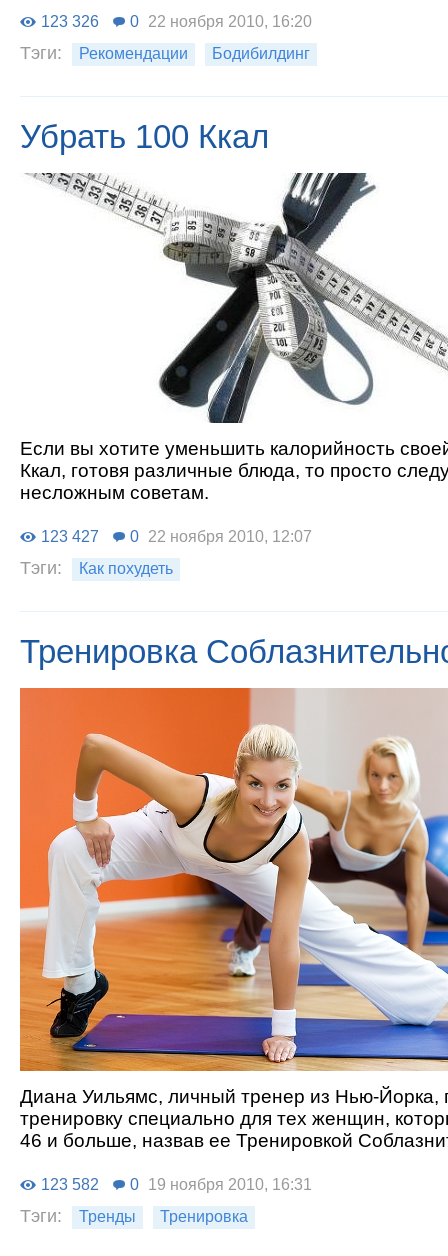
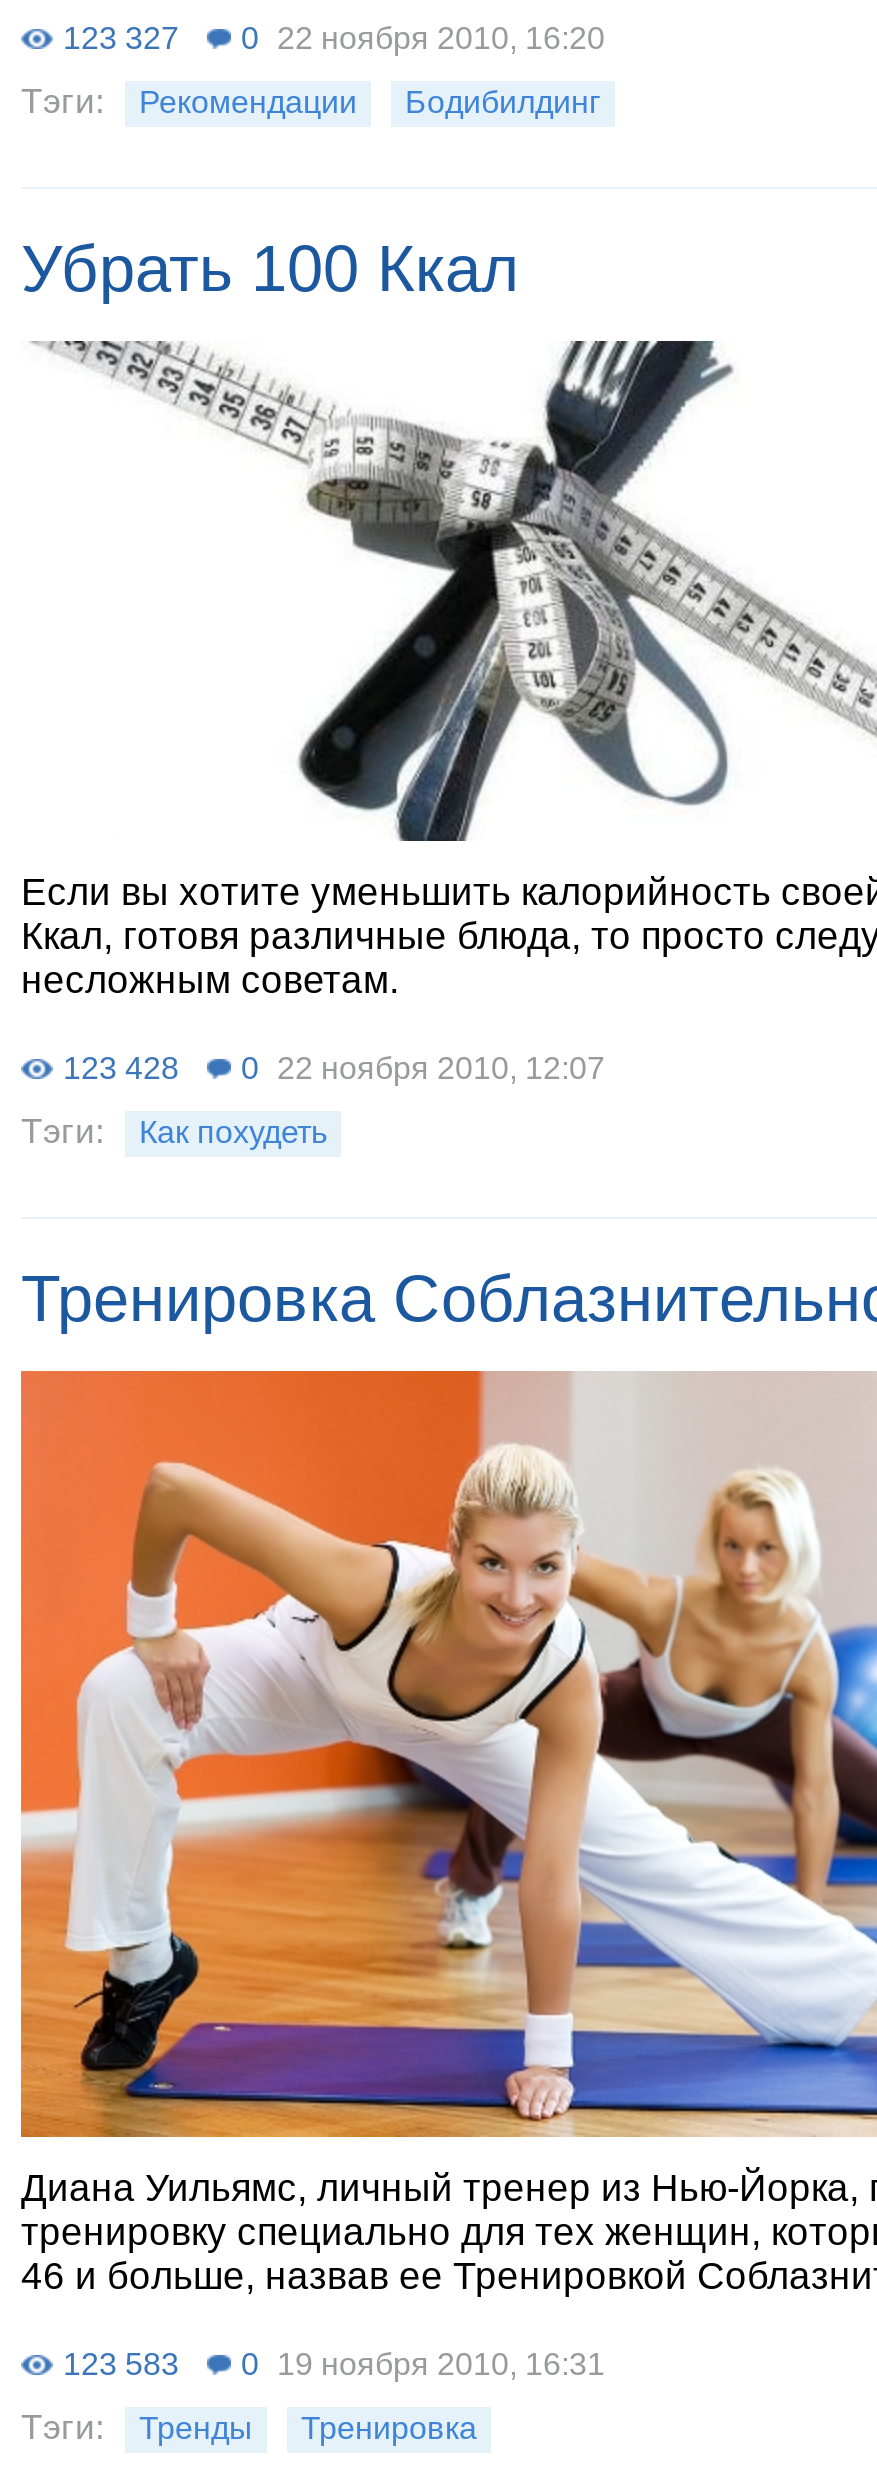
[41,13,312,30] 123 326 0 22 ноября 2010, 16:20 -> [63,21,605,55] 123 327 0 22 ноября 2010, 16:20
[41,528,312,545] 123 427 0 22 ноября 2010, 12:07 -> [63,1051,605,1085] 123 428 0 22 ноября 2010, 12:07
[41,1176,312,1193] 123 582 0 19 ноября 2010, 16:31 -> [63,2347,605,2381] 123 583 0 19 ноября 2010, 16:31

